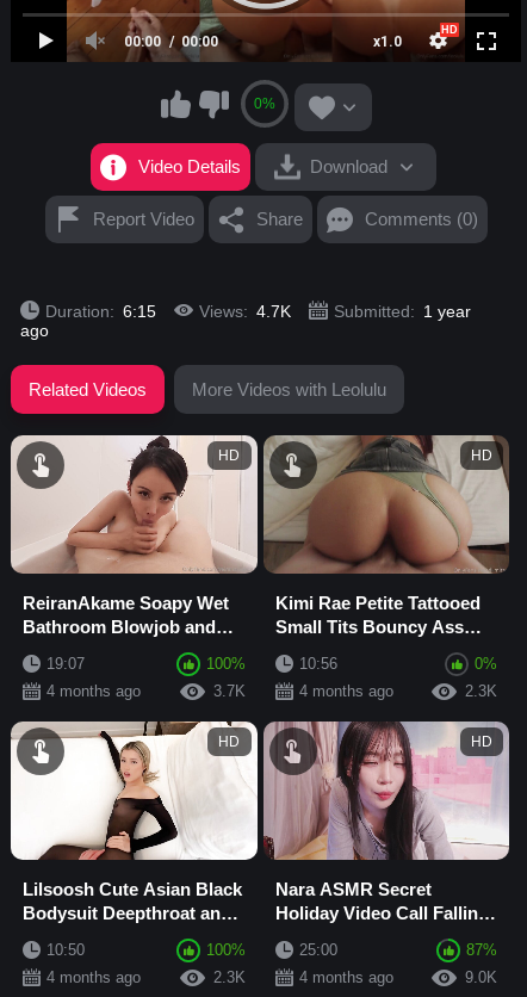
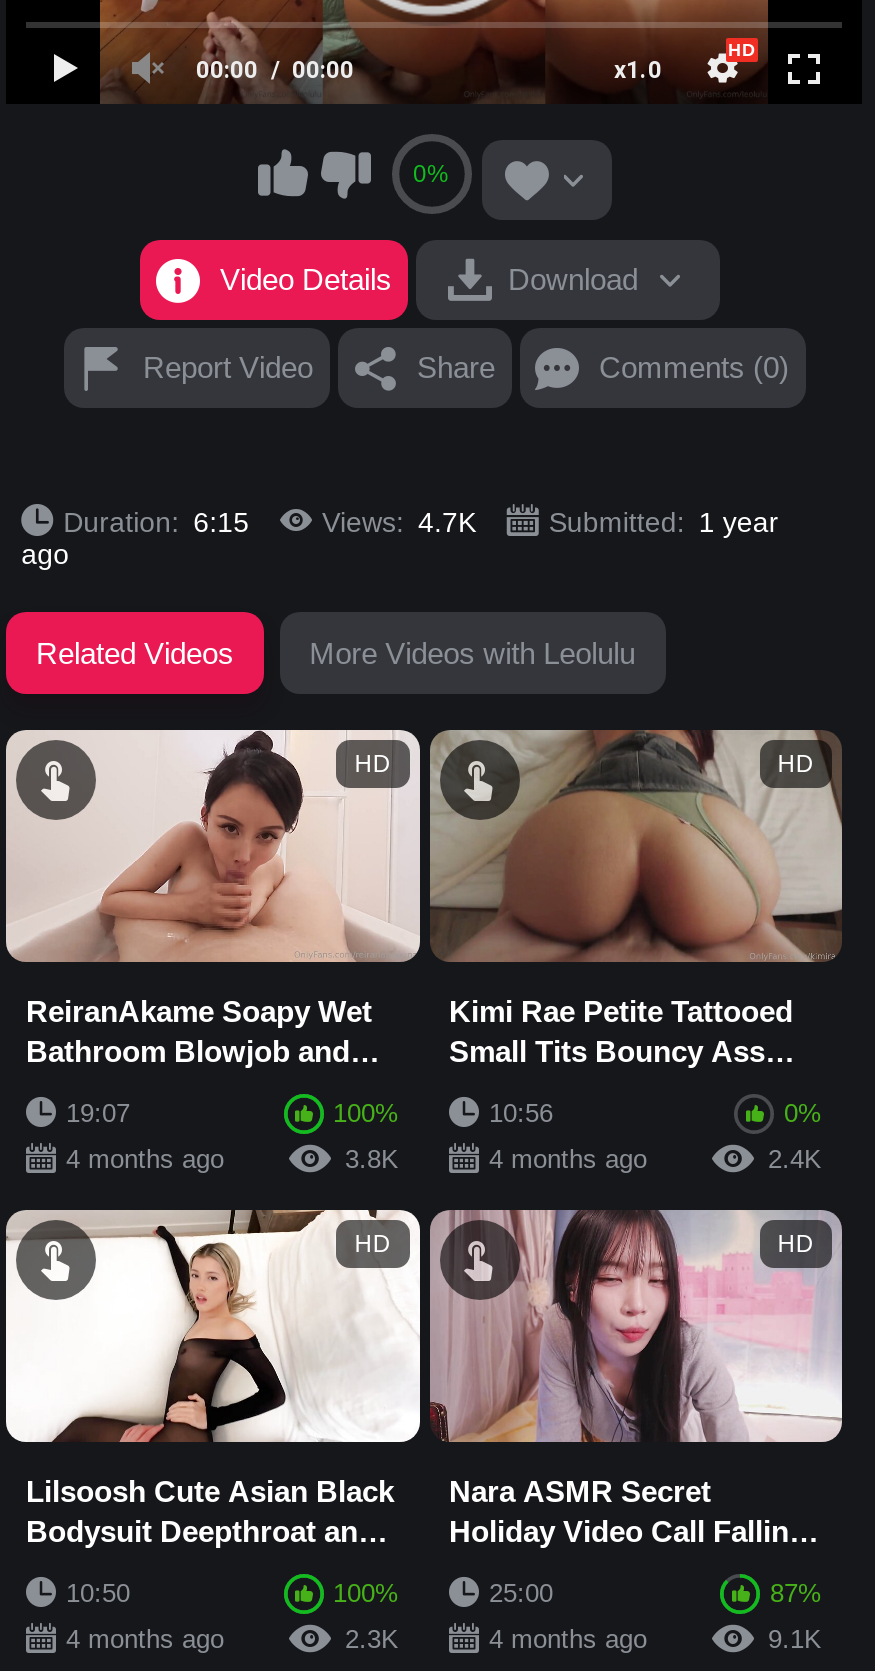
[213,682,245,700] 3.7K -> [345,1144,399,1174] 3.8K
[465,682,497,700] 2.3K -> [768,1144,822,1174] 2.4K
[465,968,497,986] 9.0K -> [768,1624,822,1654] 9.1K

